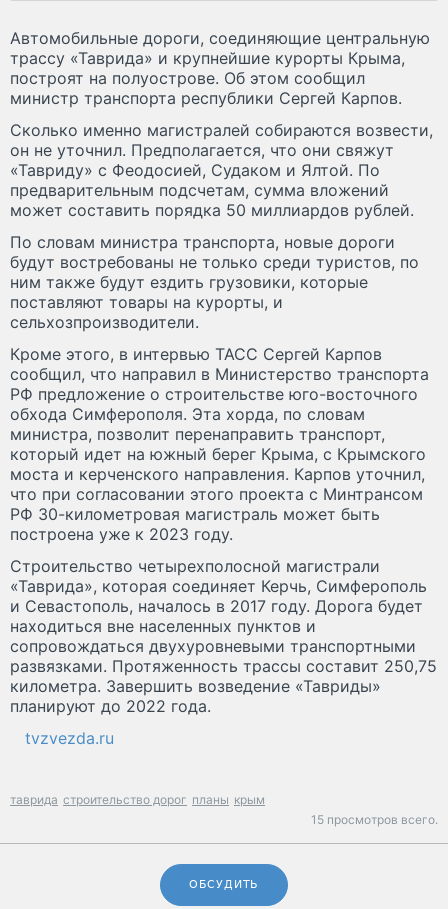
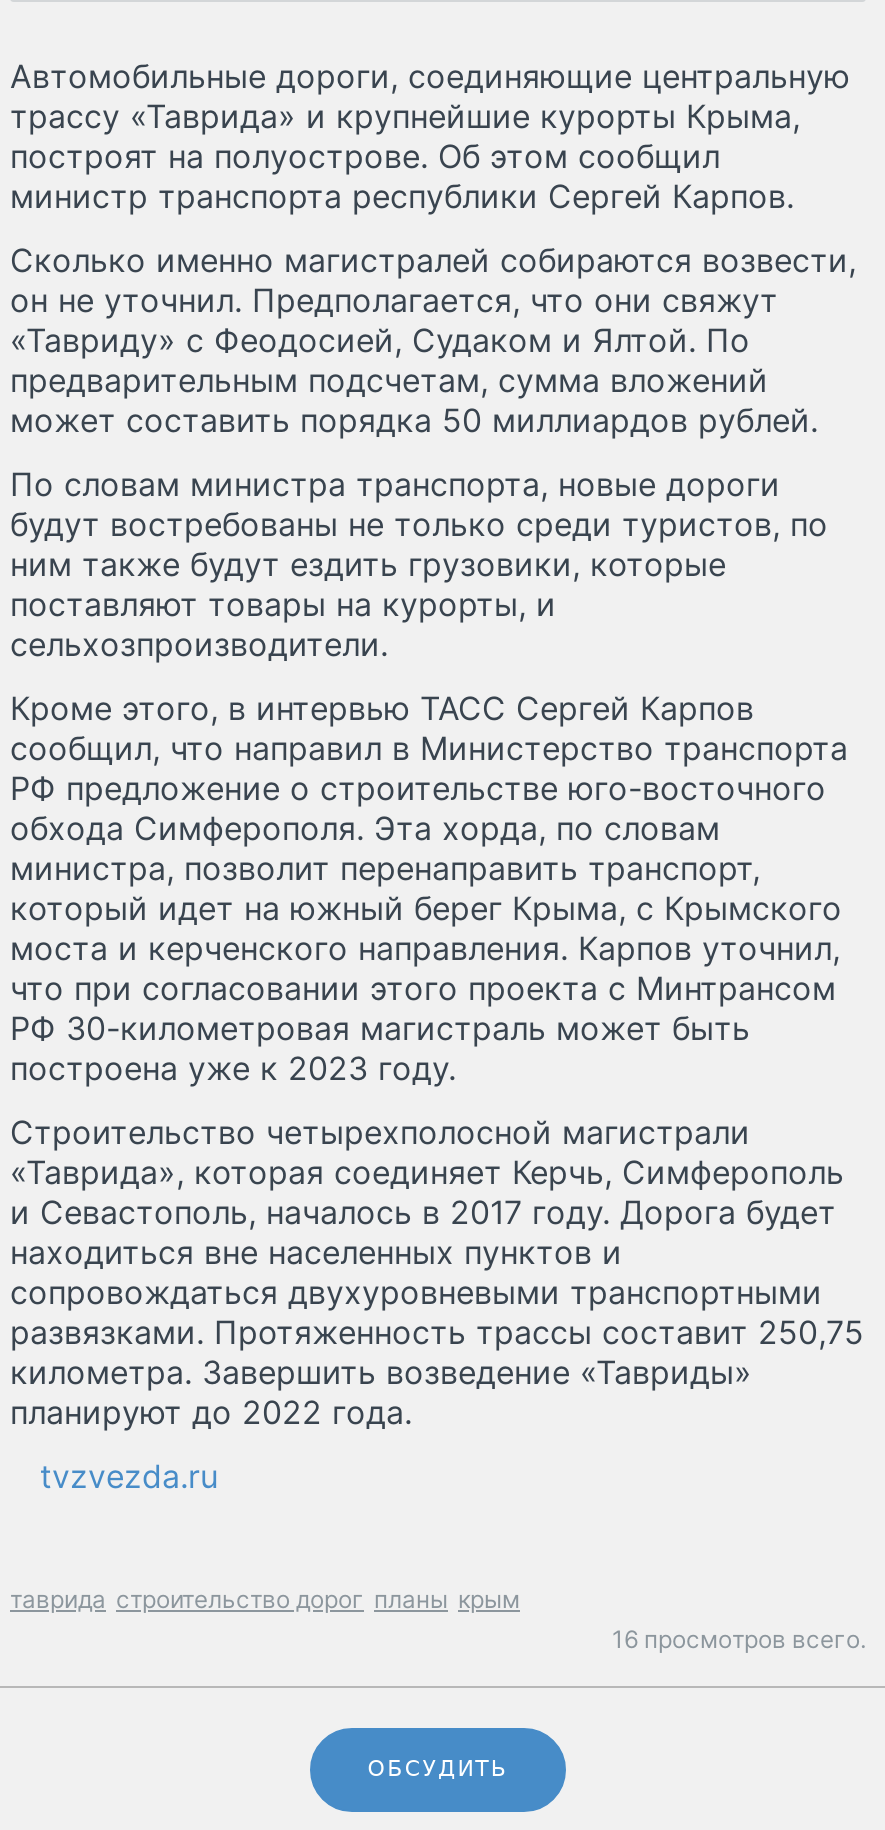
[311,812,438,827] 15 просмотров всего. -> [612,1624,866,1654] 16 просмотров всего.

